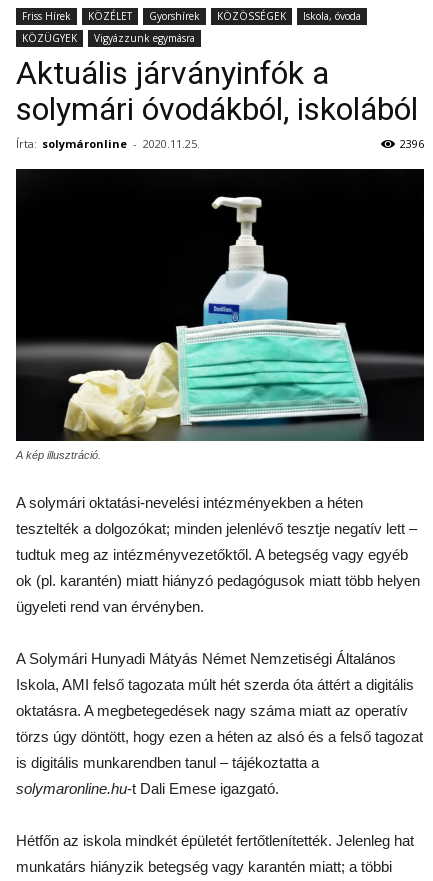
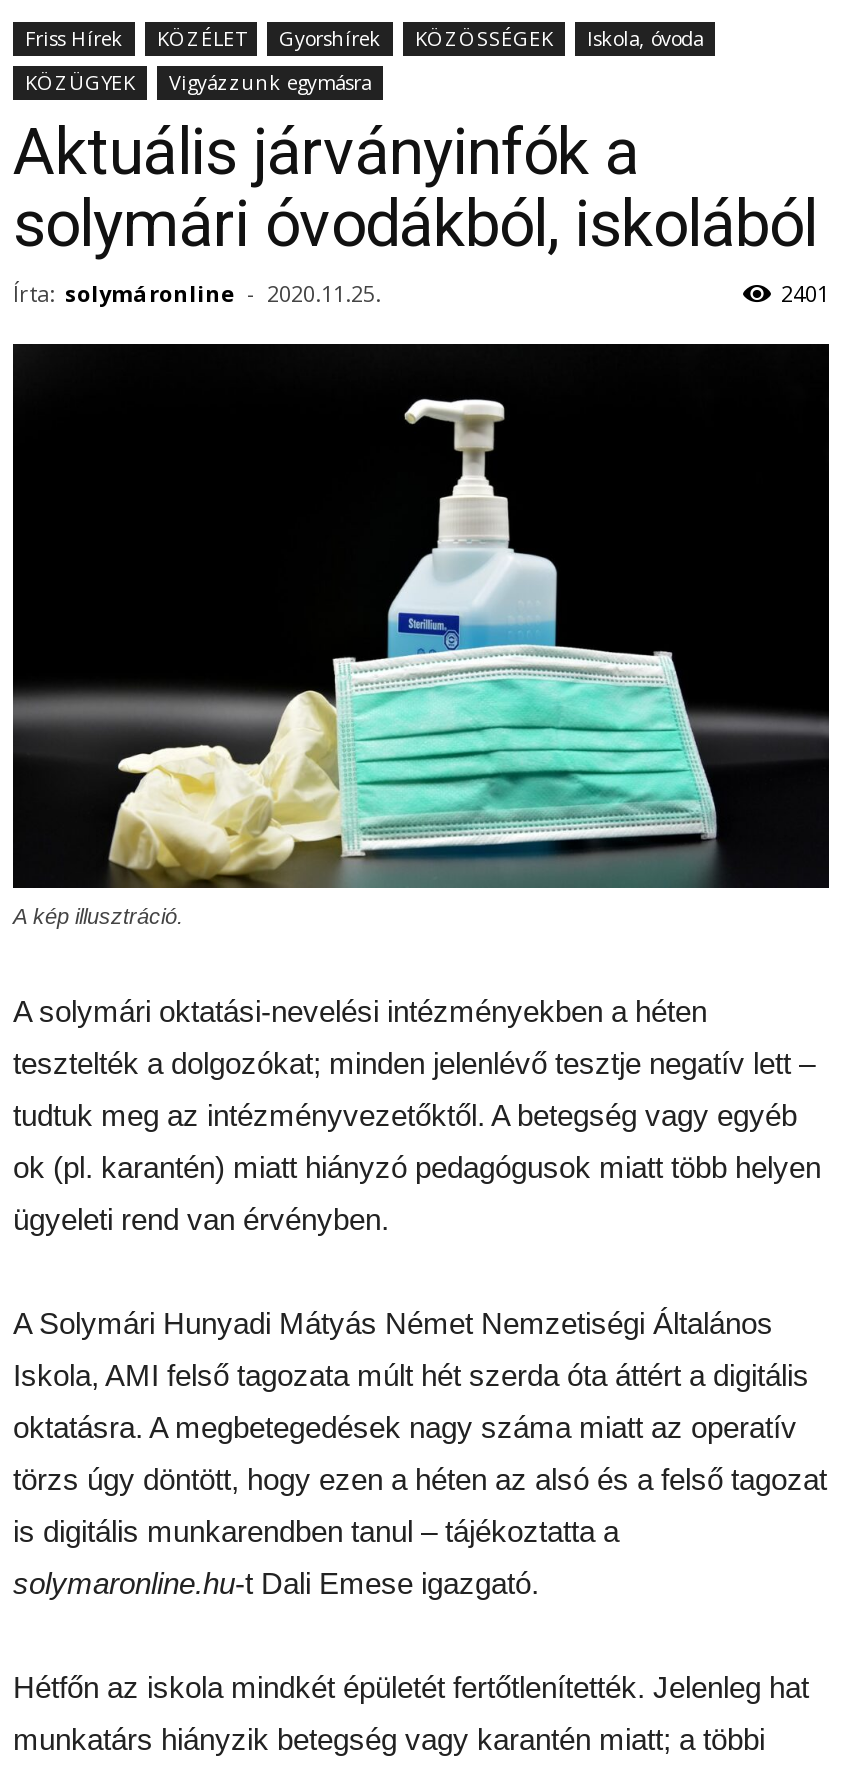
[400,136,424,151] 2396 -> [781,278,829,308] 2401

